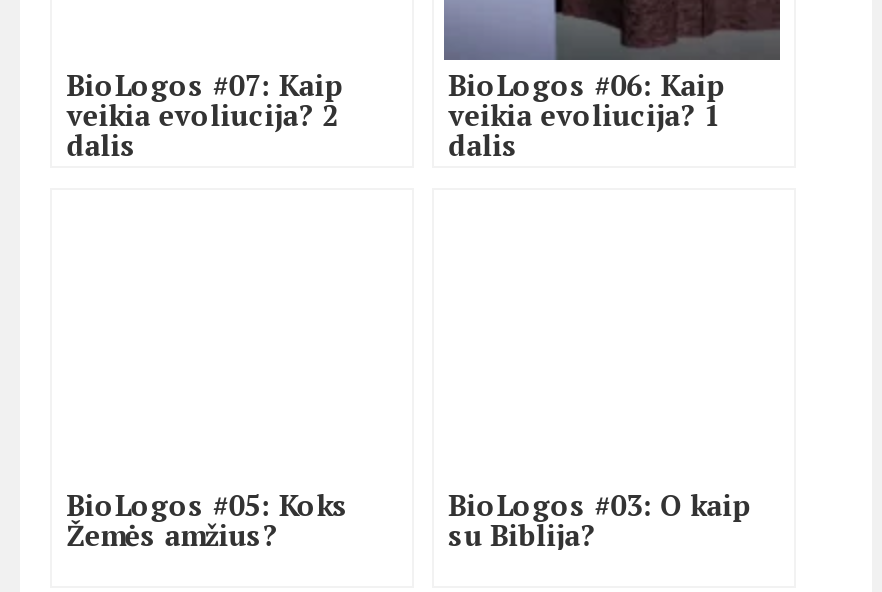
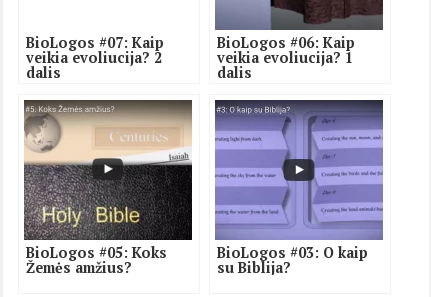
none -> [23,99,193,241] [image]
none -> [214,99,384,241] [image]

